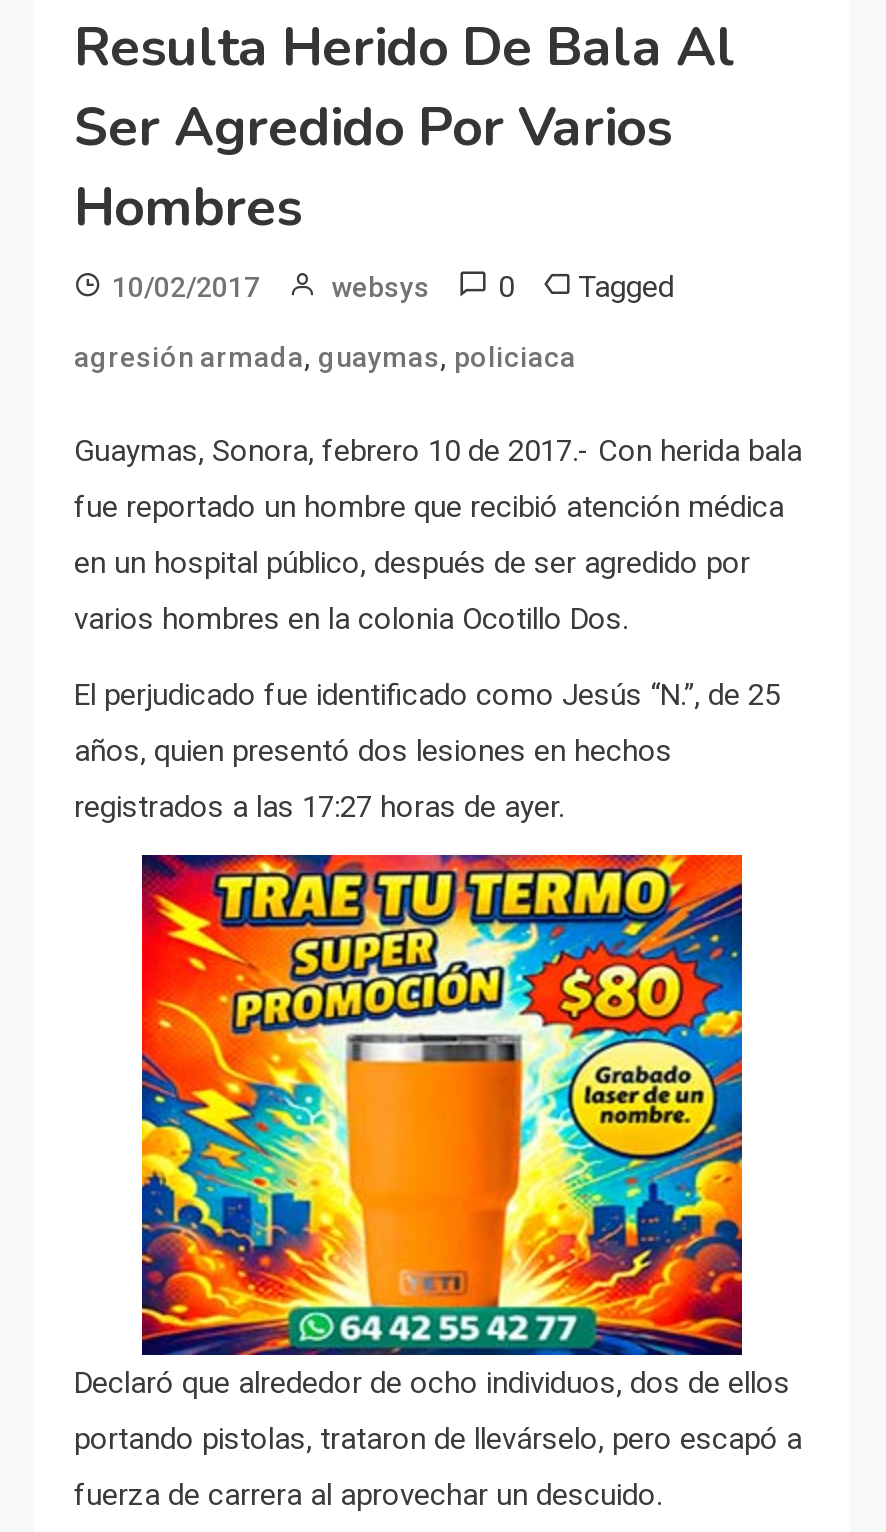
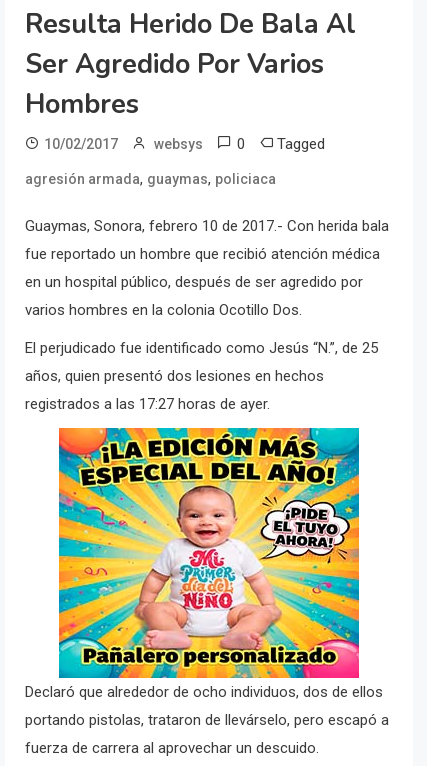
[140,853,744,1357] [image] -> [58,427,360,679] [image]

